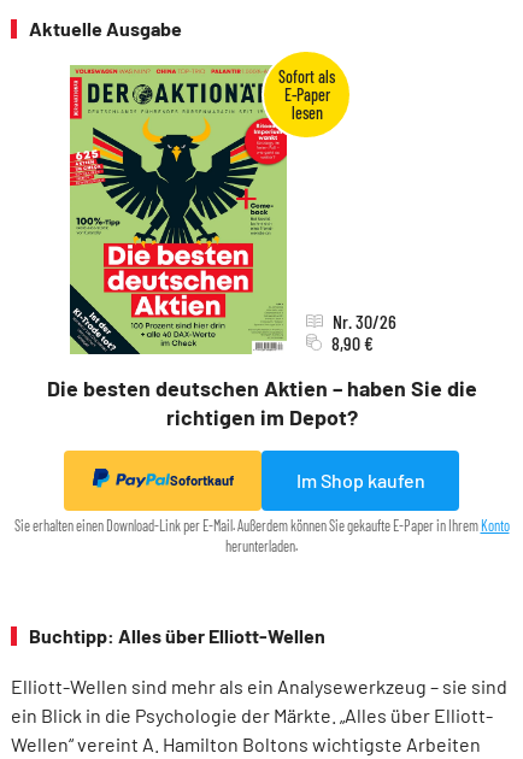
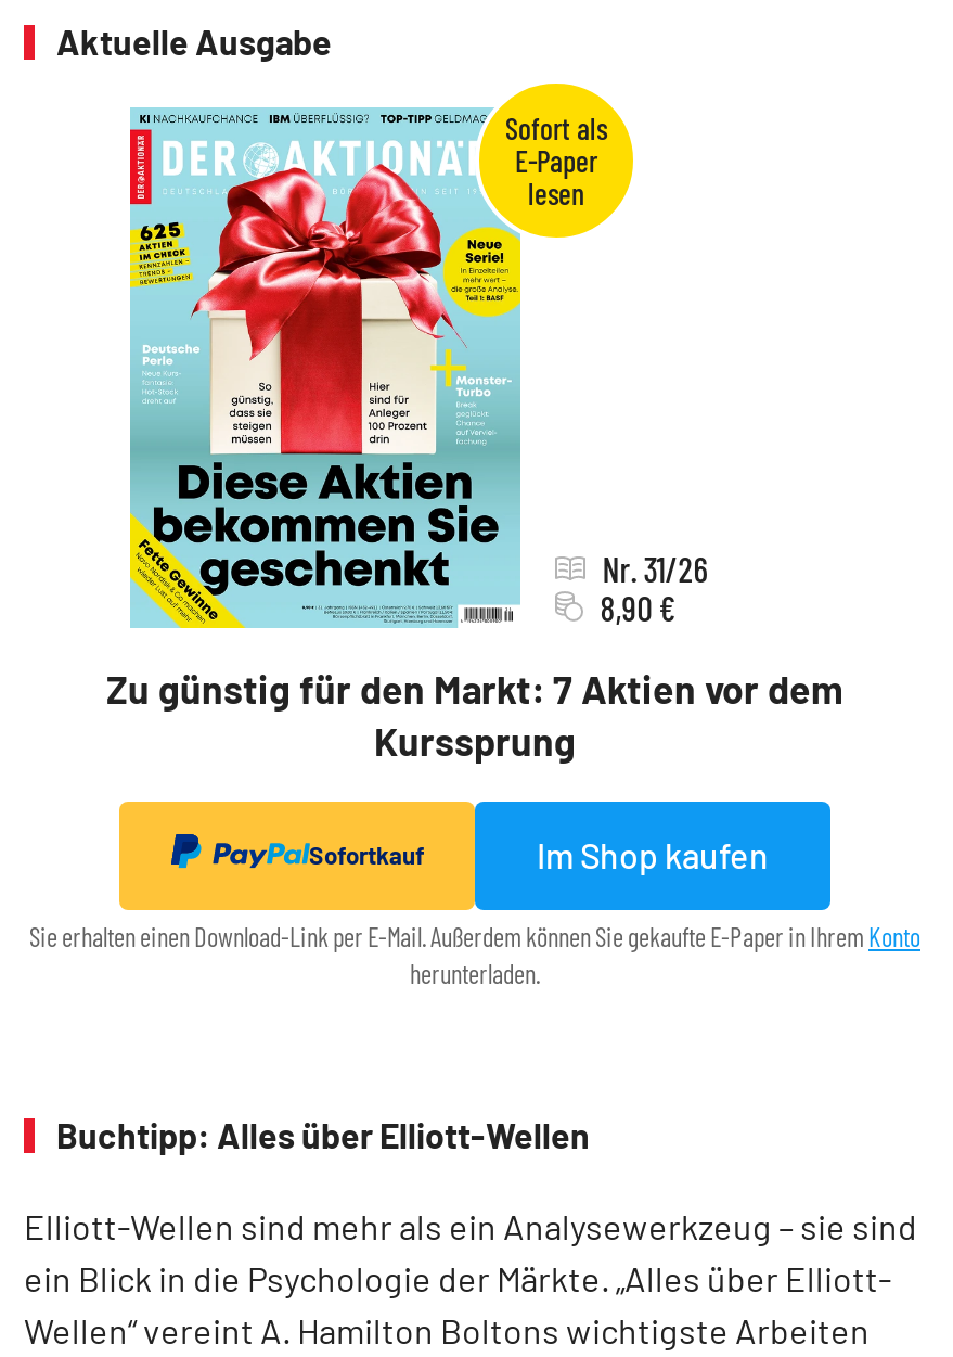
[46,64,477,429] [image] | Die besten deutschen Aktien – haben Sie die | richtigen im Depot? -> [106,107,843,764] [image] | Zu günstig für den Markt: 7 Aktien vor dem | Kurssprung
[332,309,396,332] Nr. 30/26 -> [602,547,709,588] Nr. 31/26

